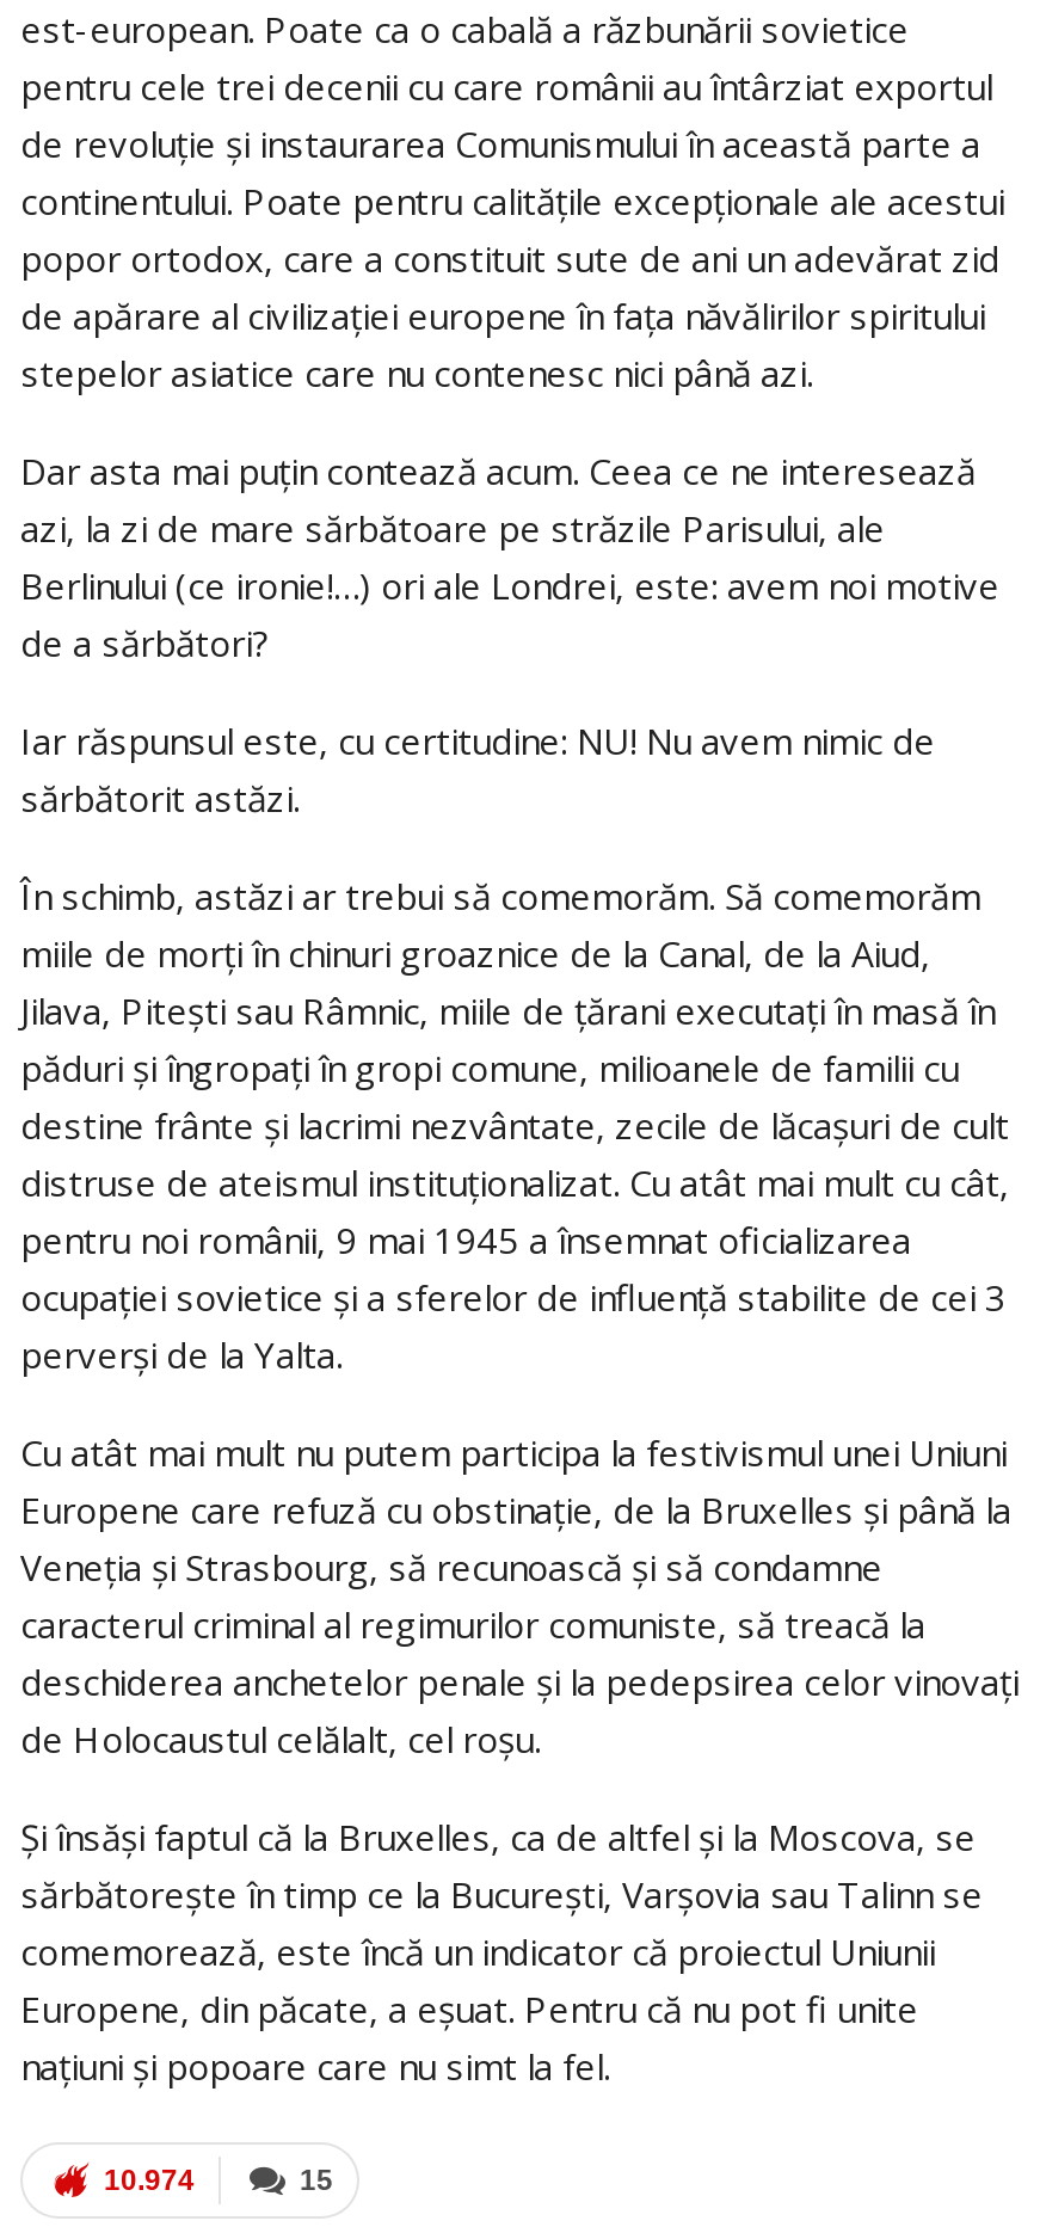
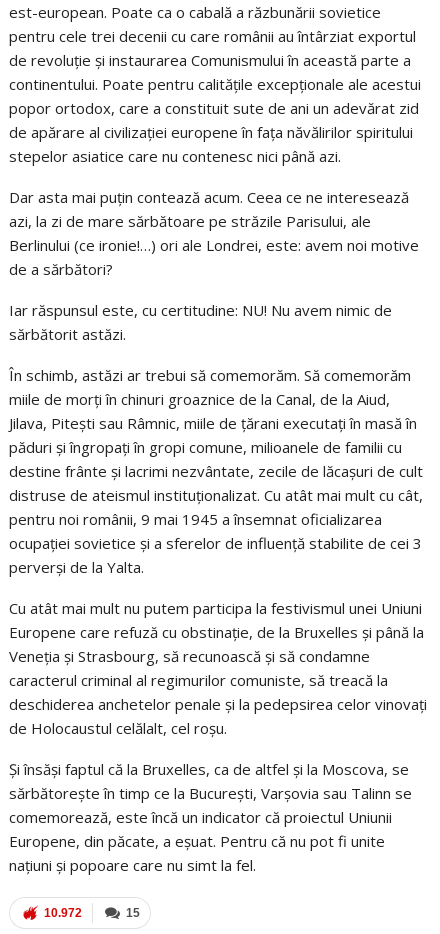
[104,2164,195,2198] 10.974 -> [44,906,82,920] 10.972

